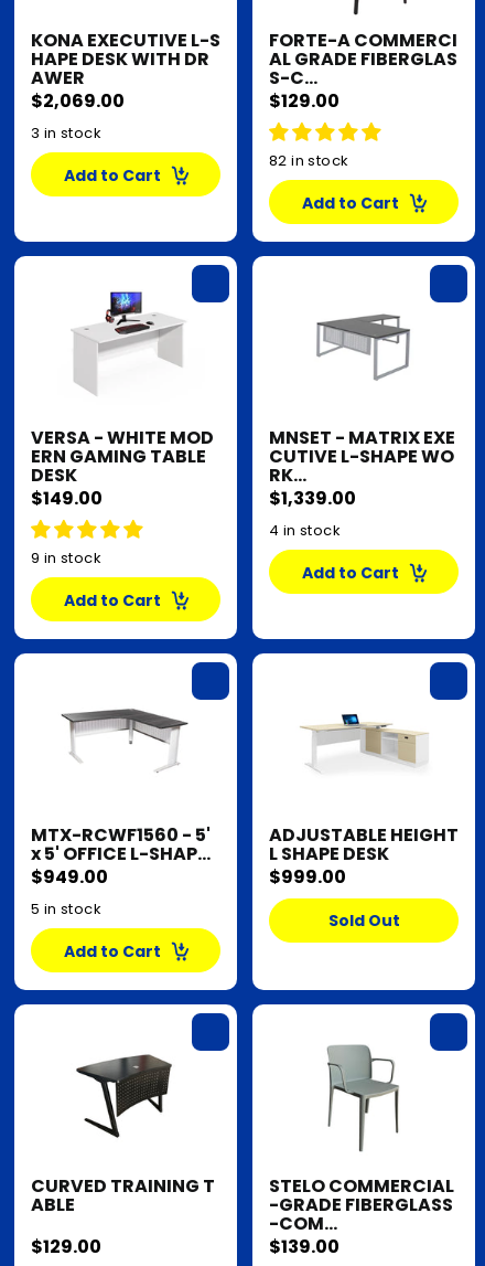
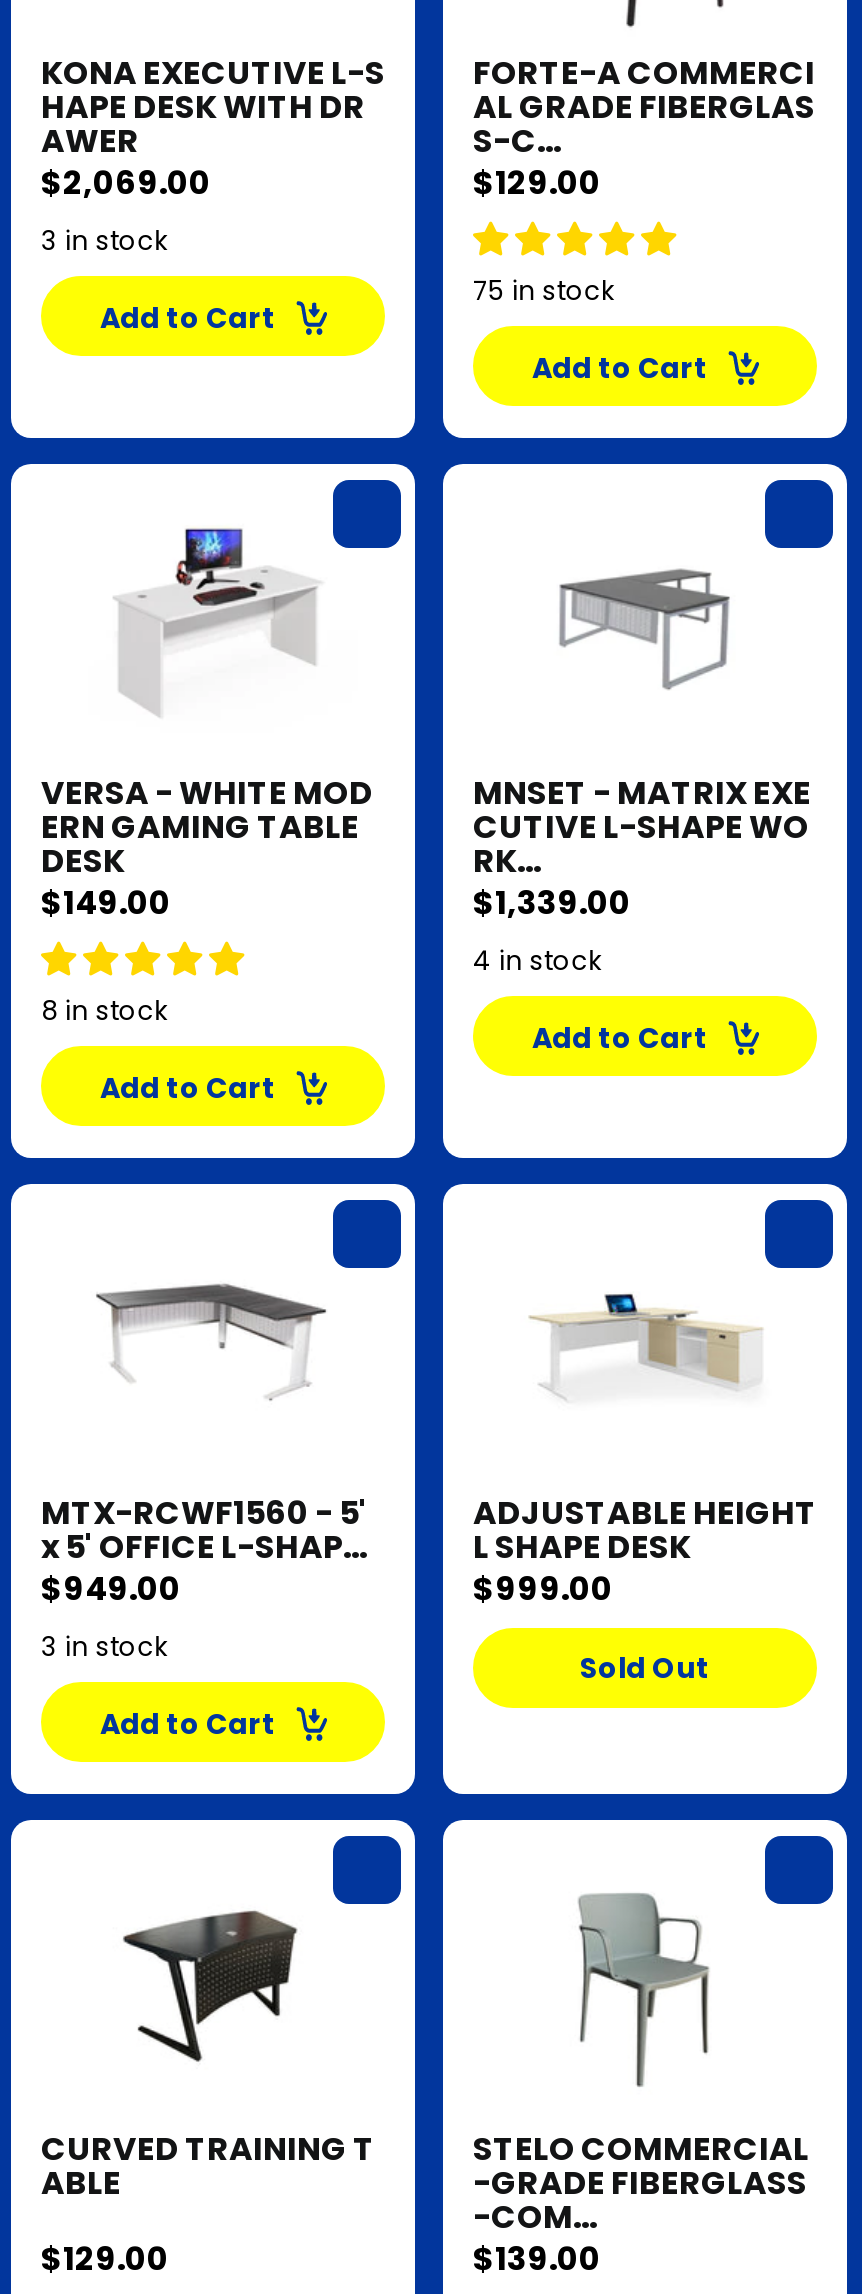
[269,150,349,171] 82 in stock -> [473,272,616,310] 75 in stock
[31,547,101,568] 9 in stock -> [41,992,169,1030] 8 in stock
[31,898,101,919] 5 in stock -> [41,1628,169,1666] 3 in stock

